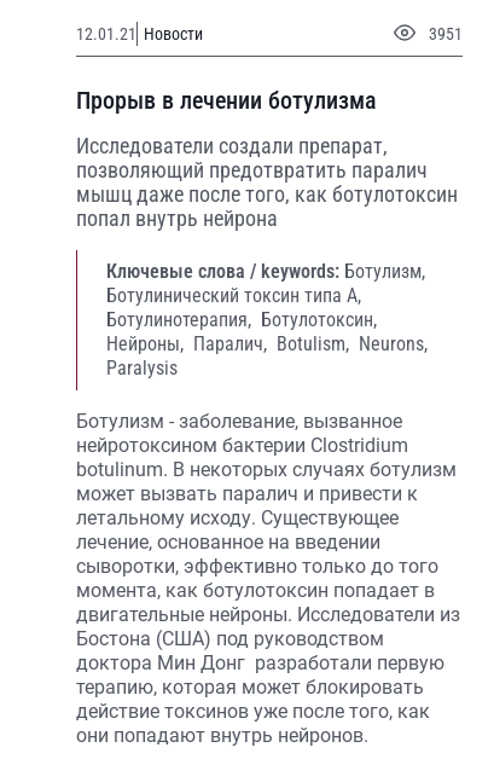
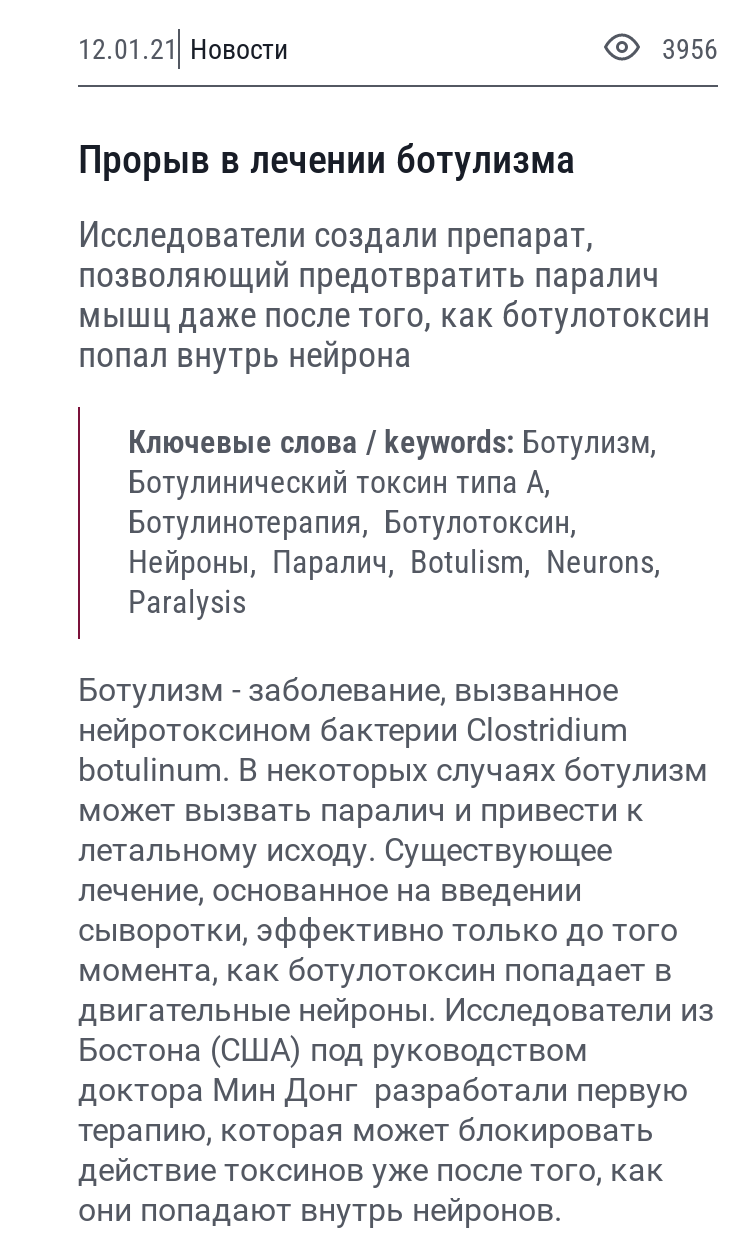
[425,24,463,44] 3951 -> [656,33,718,65] 3956

